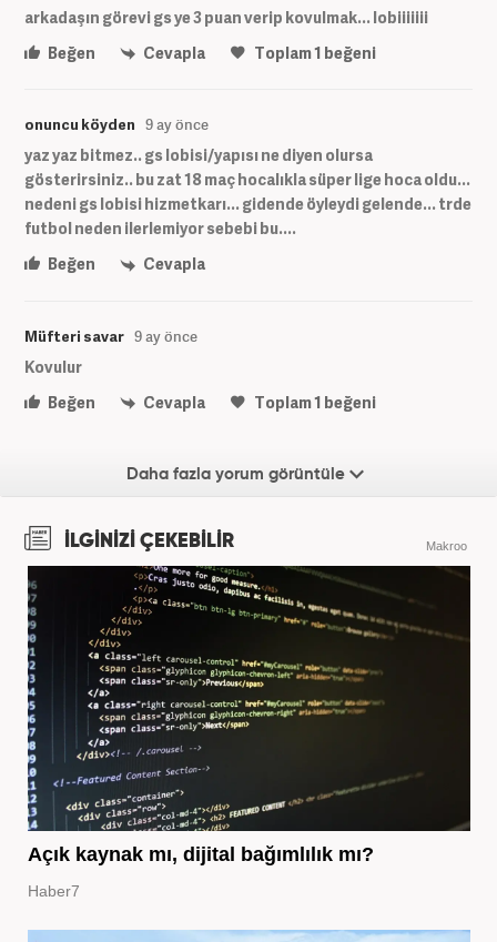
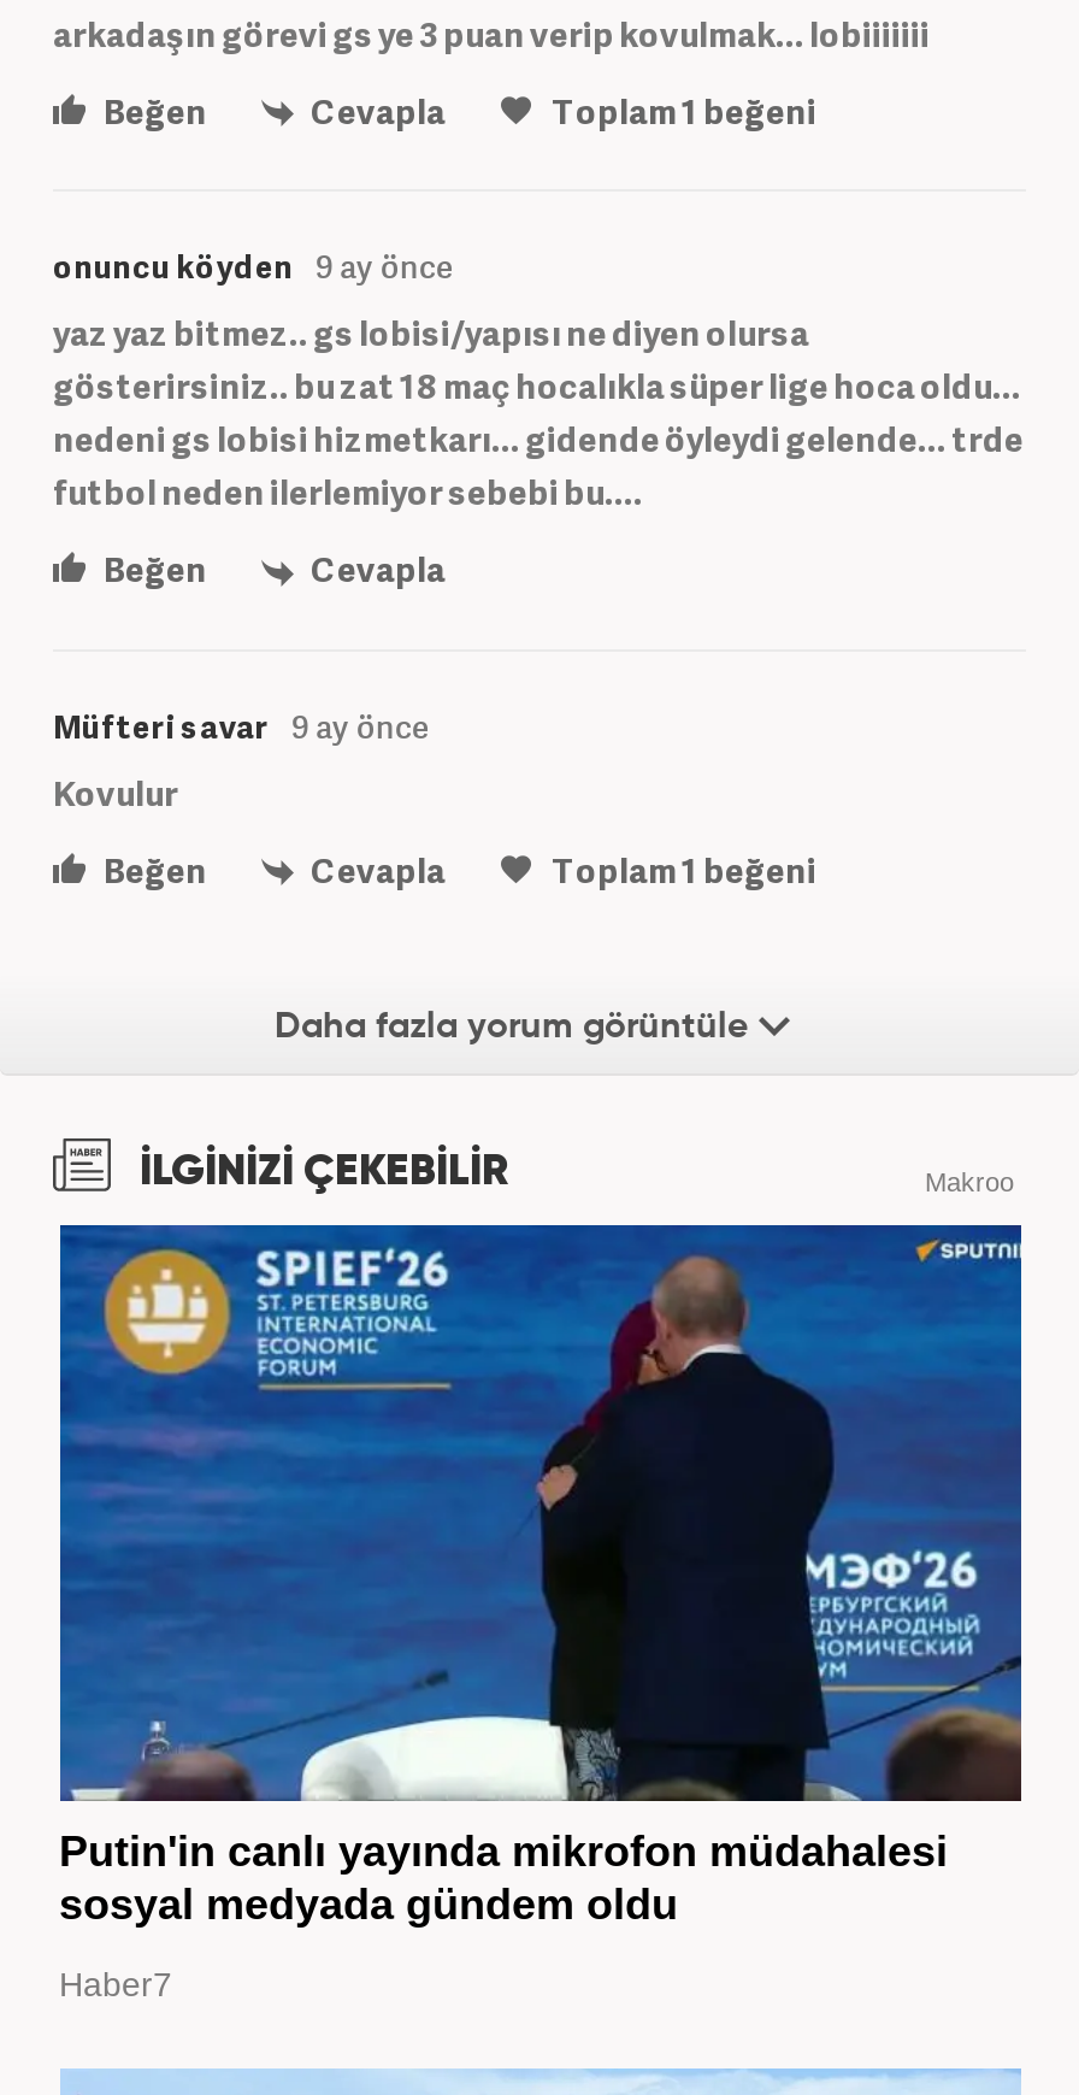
[27,565,471,866] [image] | Açık kaynak mı, dijital bağımlılık mı? -> [58,1223,1024,1930] [image] | Putin'in canlı yayında mikrofon müdahalesi | sosyal medyada gündem oldu

